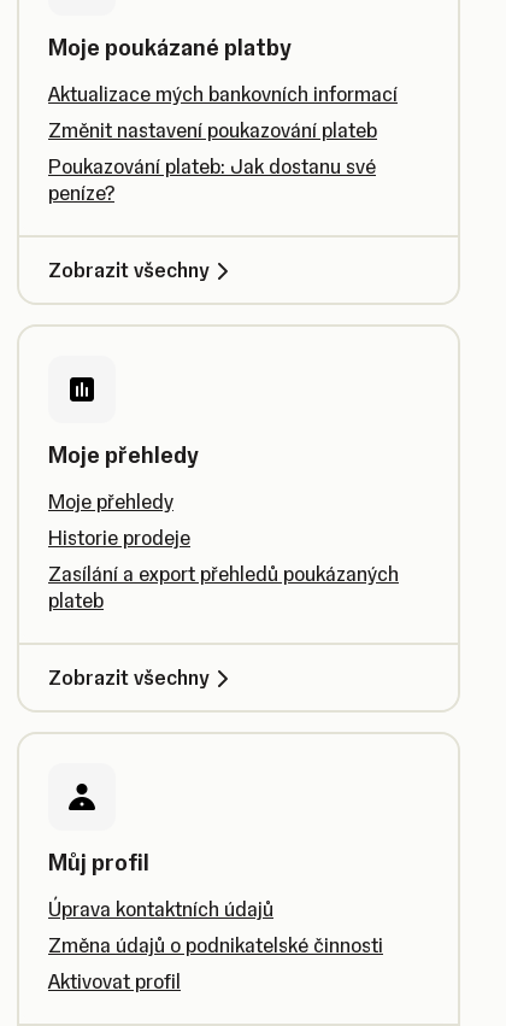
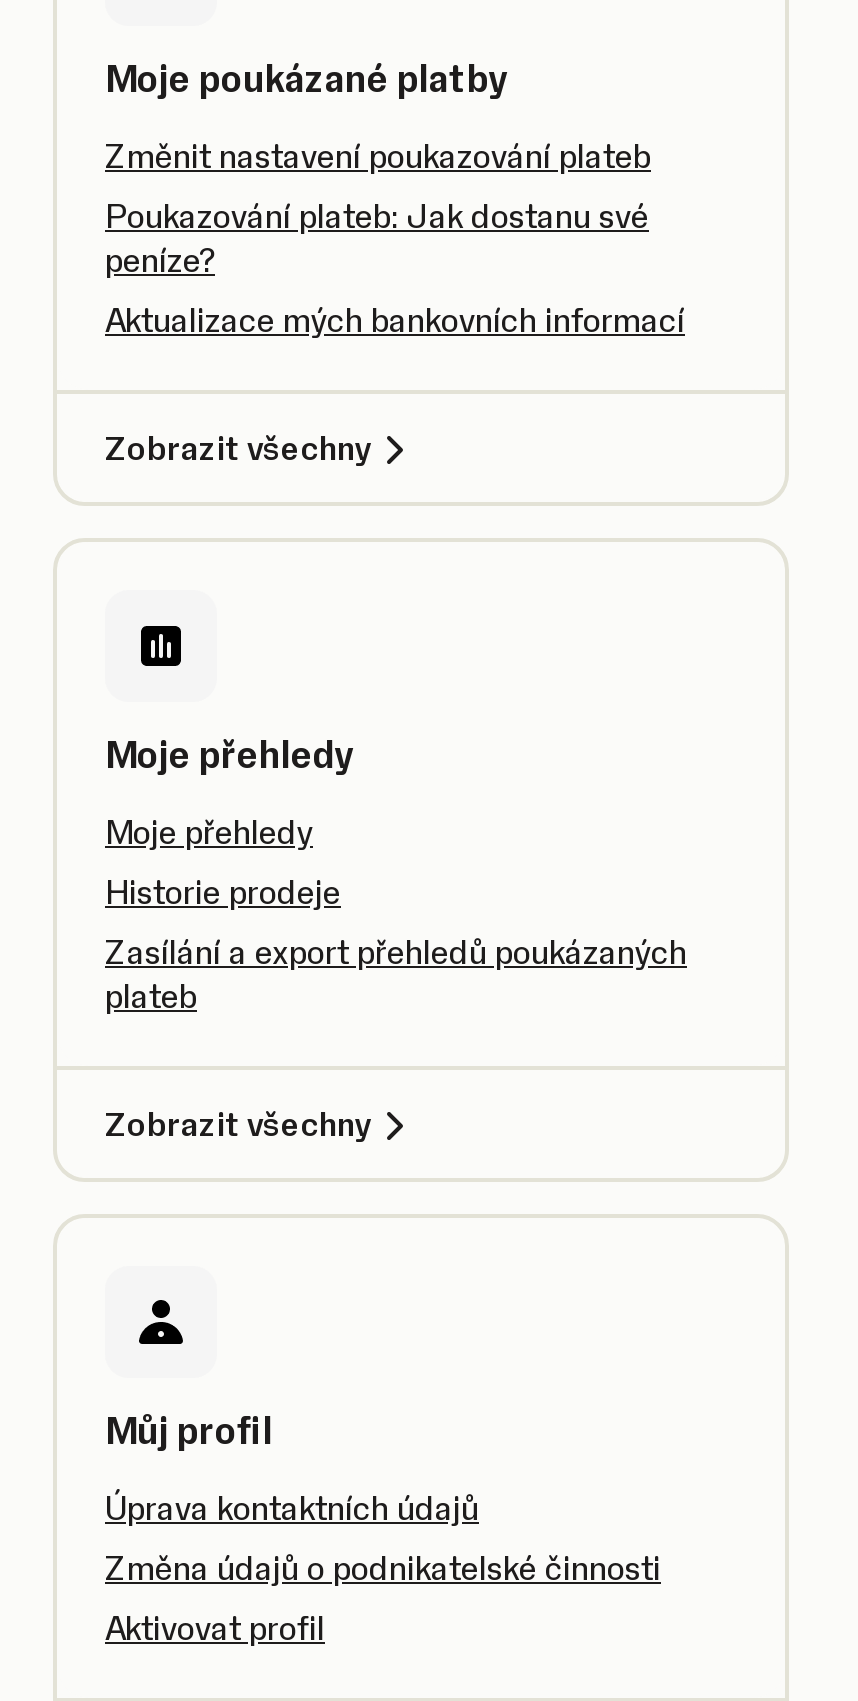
moved [48,82,398,106] -> [105,300,685,340]: Aktualizace mých bankovních informací
moved [48,118,377,205] -> [105,136,651,280]: Změnit nastavení poukazování plateb | Poukazování plateb: Jak dostanu své | peníze?

